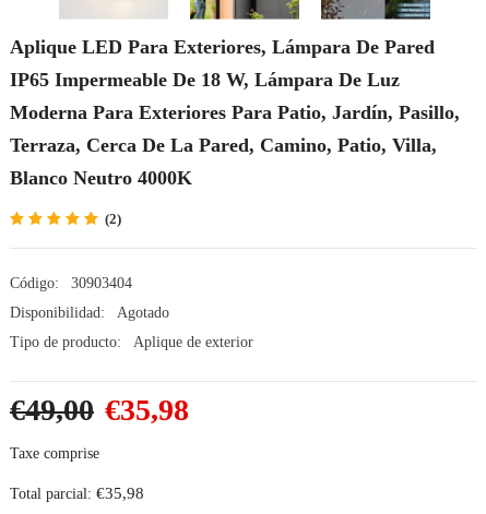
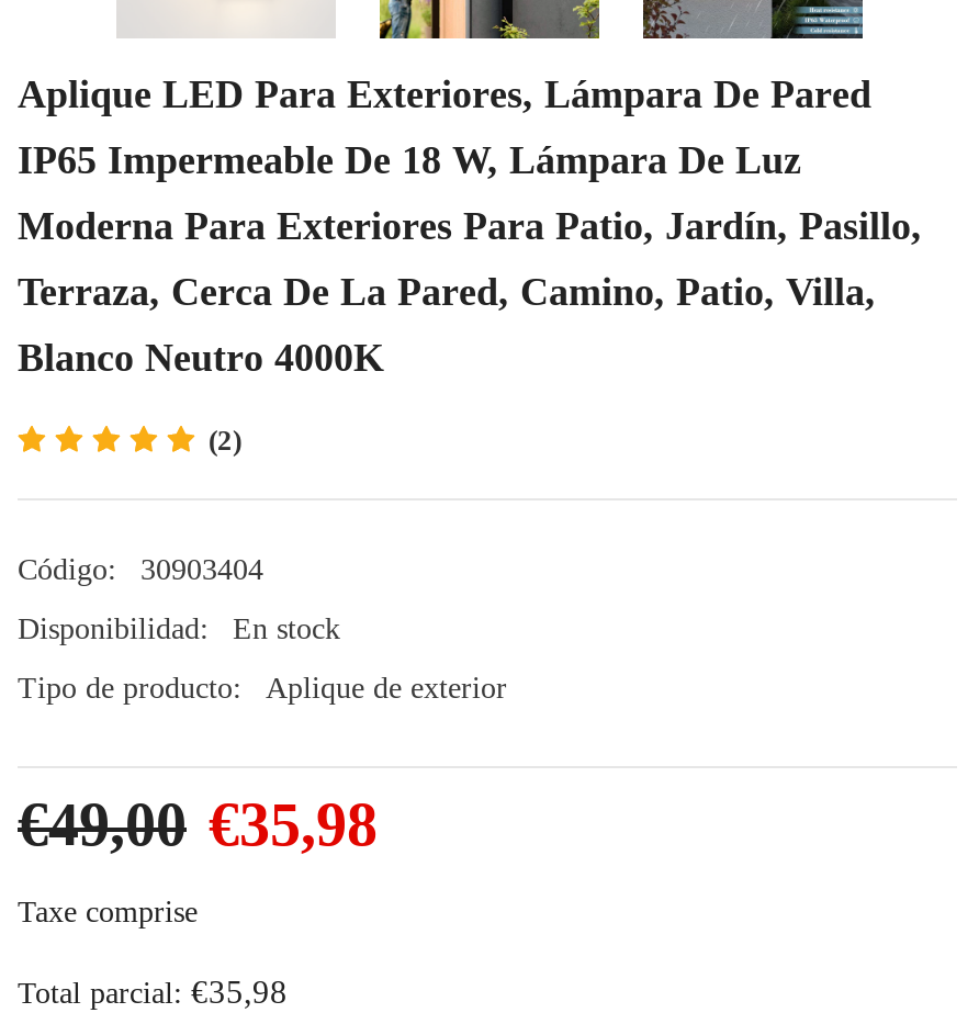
[117,304,169,321] Agotado -> [233,612,340,645] En stock

